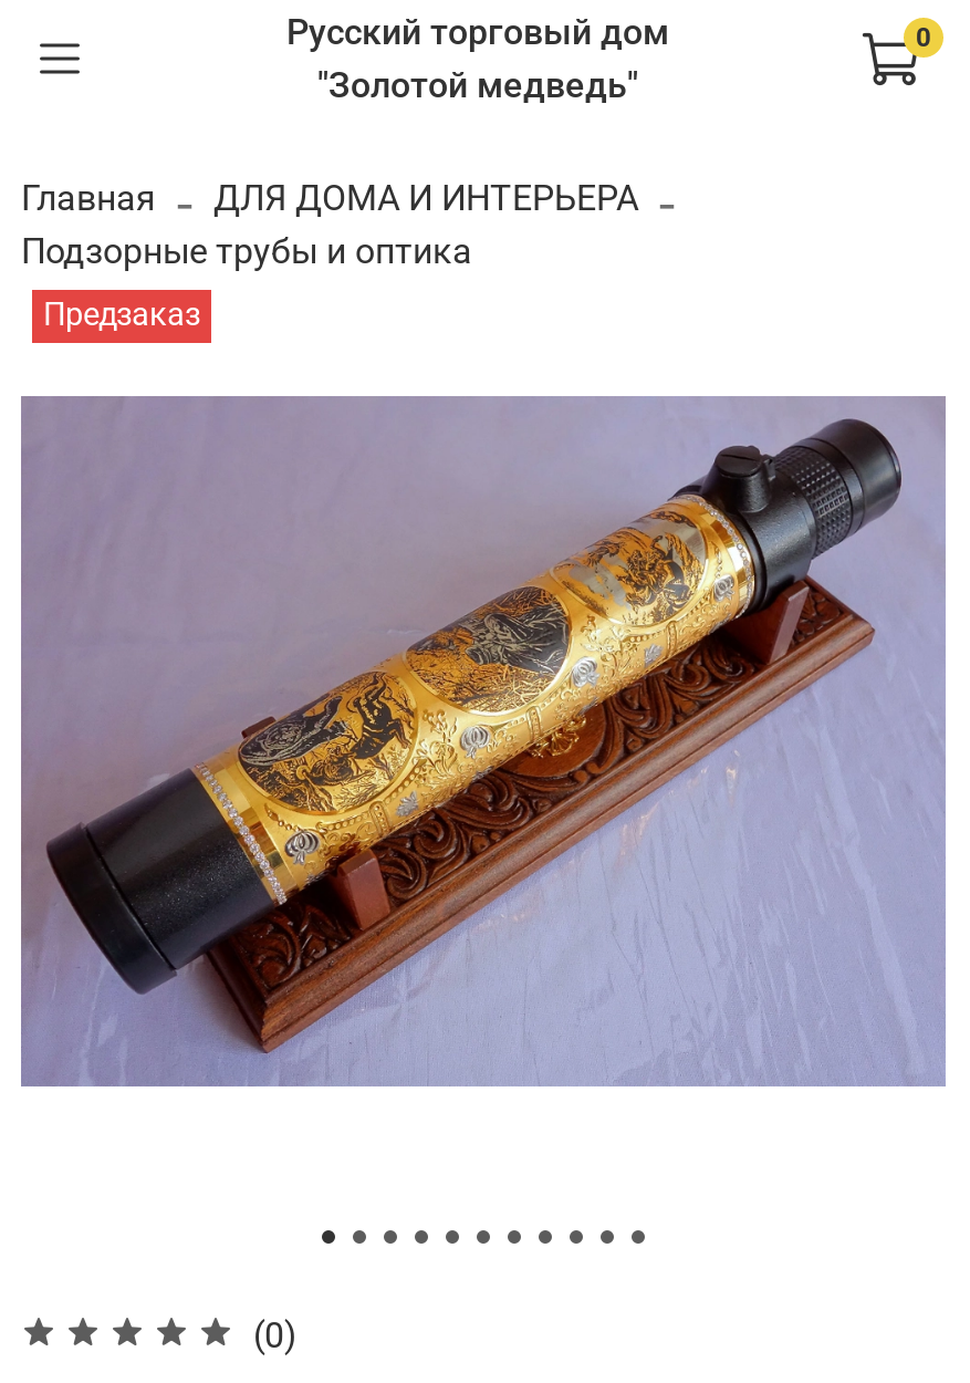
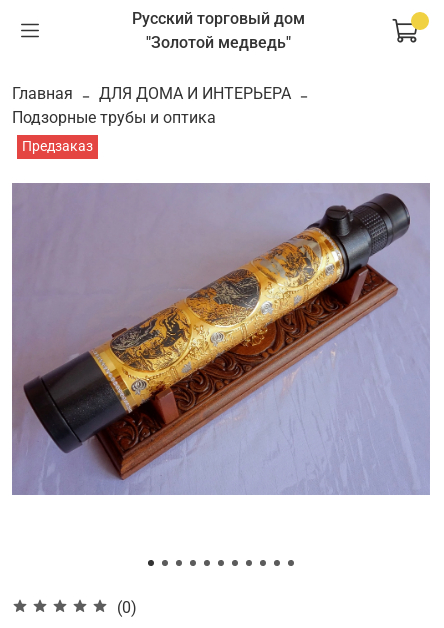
[916,22,931,53] 0 -> none

